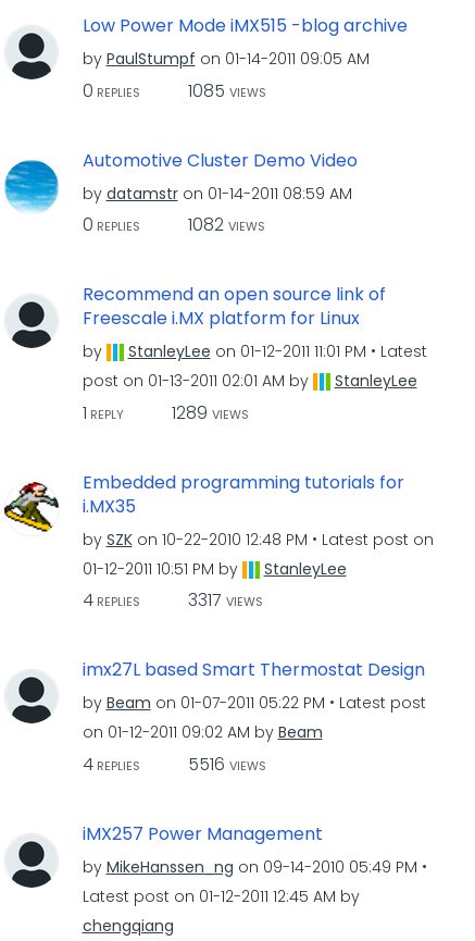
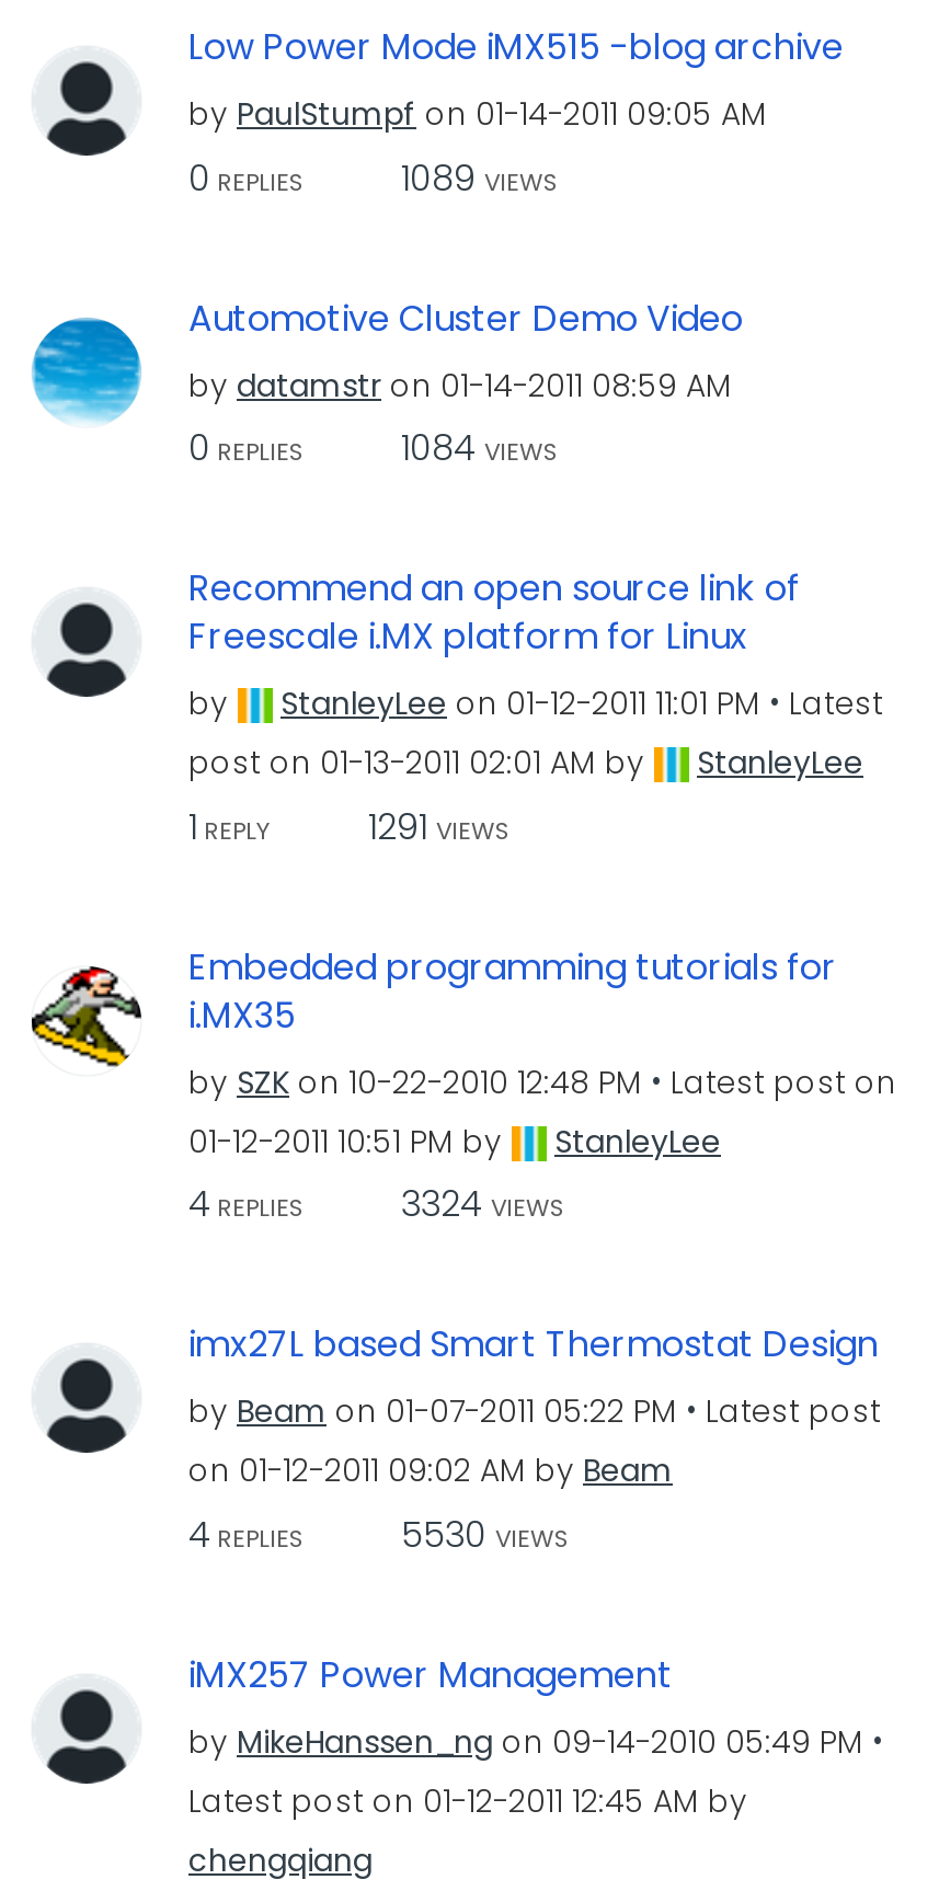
[187,78,266,103] 1085 VIEWS -> [401,152,559,203] 1089 VIEWS
[187,212,265,237] 1082 VIEWS -> [401,423,559,473] 1084 VIEWS
[82,400,248,425] 1 REPLY 1289 VIEWS -> [188,801,511,851] 1 REPLY 1291 VIEWS
[82,587,262,612] 4 REPLIES 3317 VIEWS -> [188,1179,565,1229] 4 REPLIES 3324 VIEWS
[82,751,266,776] 4 REPLIES 5516 VIEWS -> [188,1509,570,1559] 4 REPLIES 5530 VIEWS

